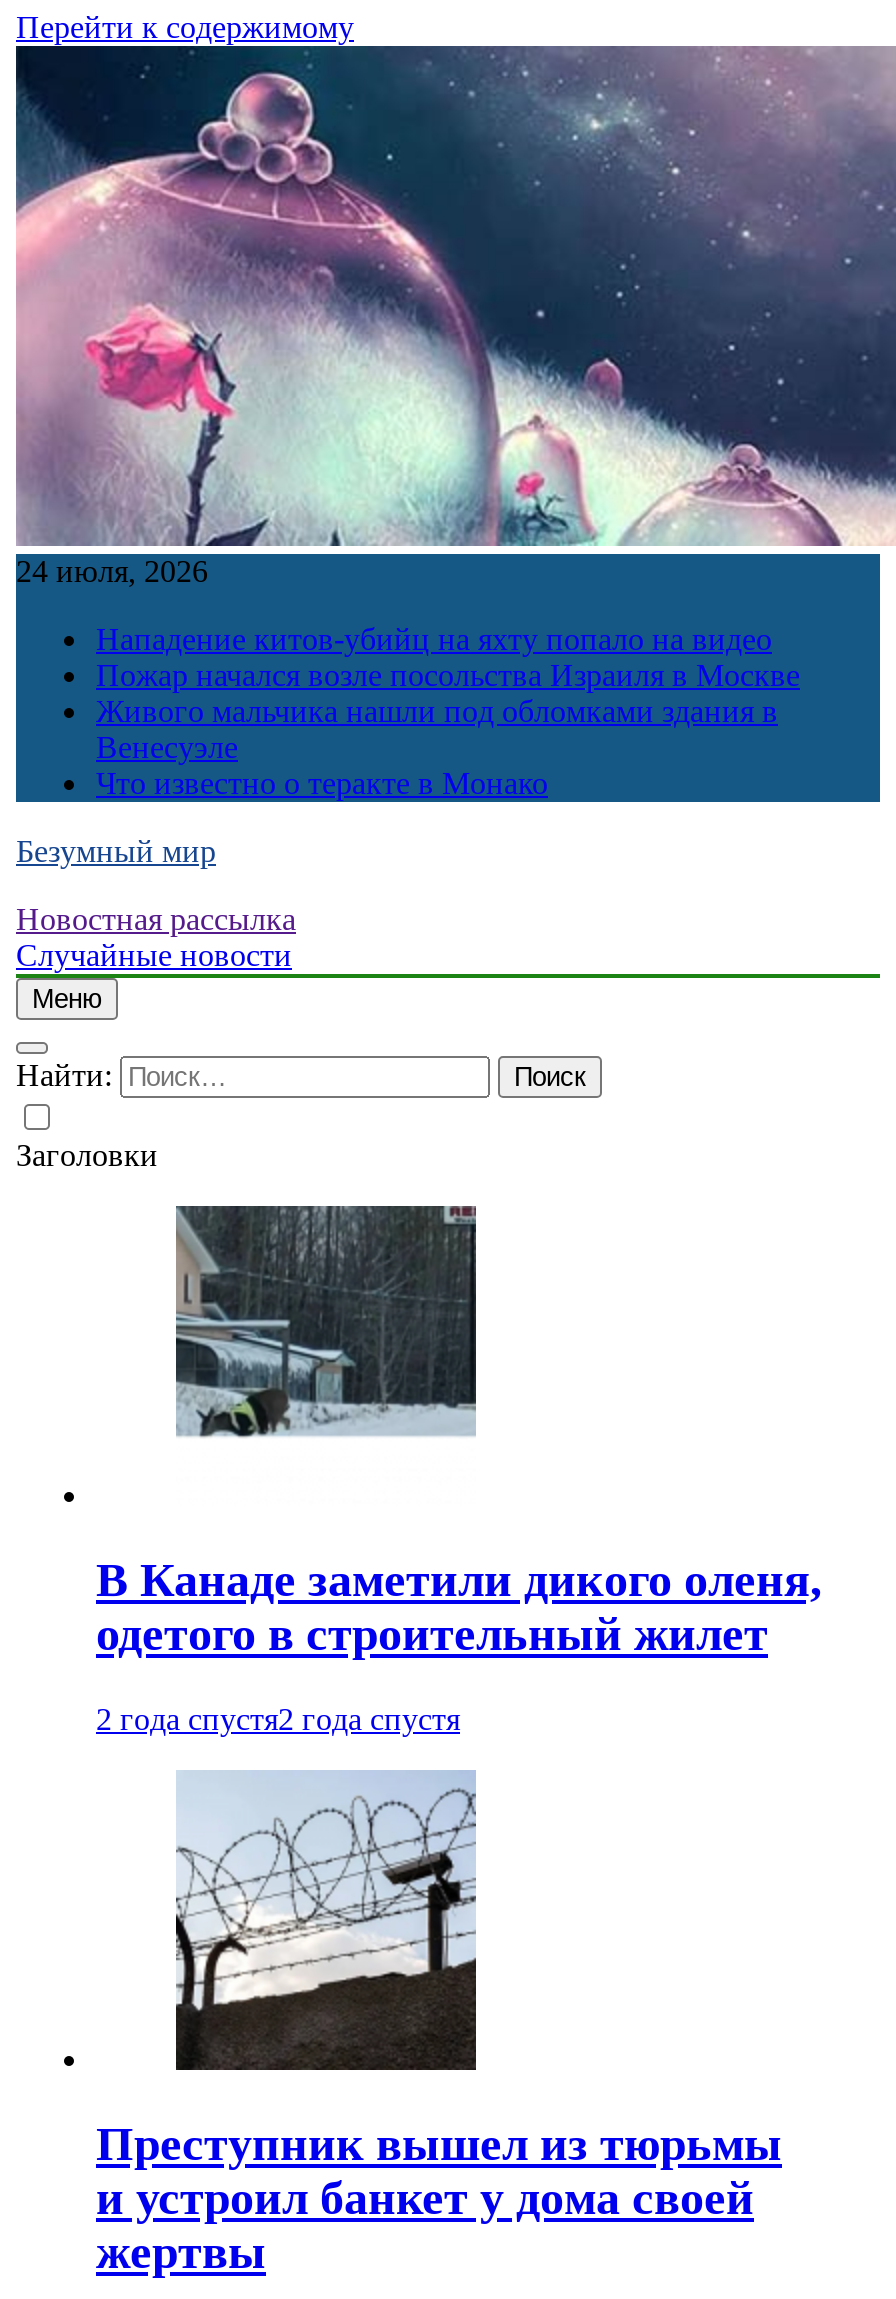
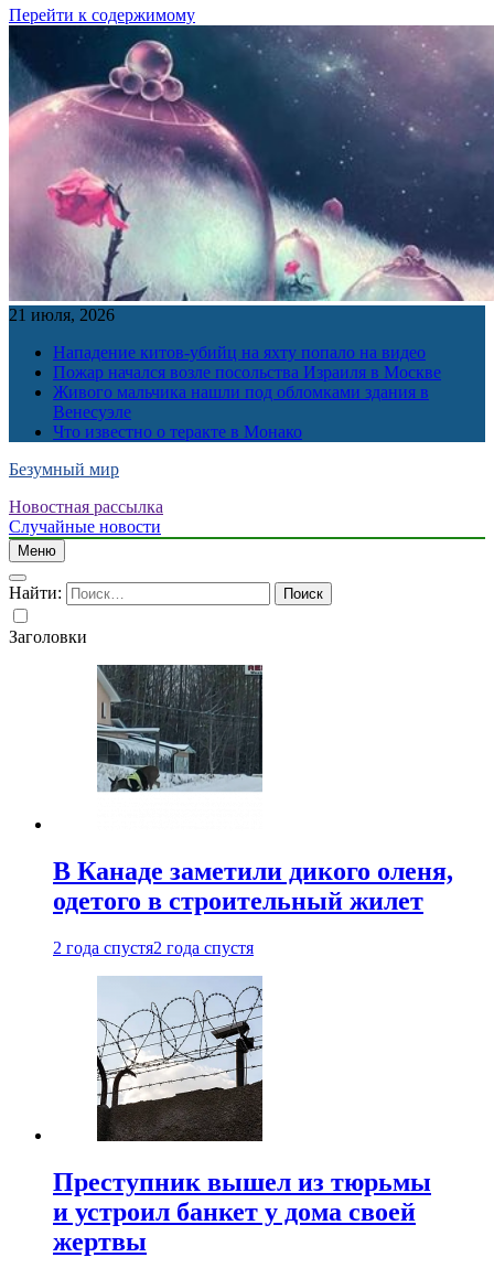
[16,554,208,588] 24 июля, 2026 -> [9,305,115,324] 21 июля, 2026

